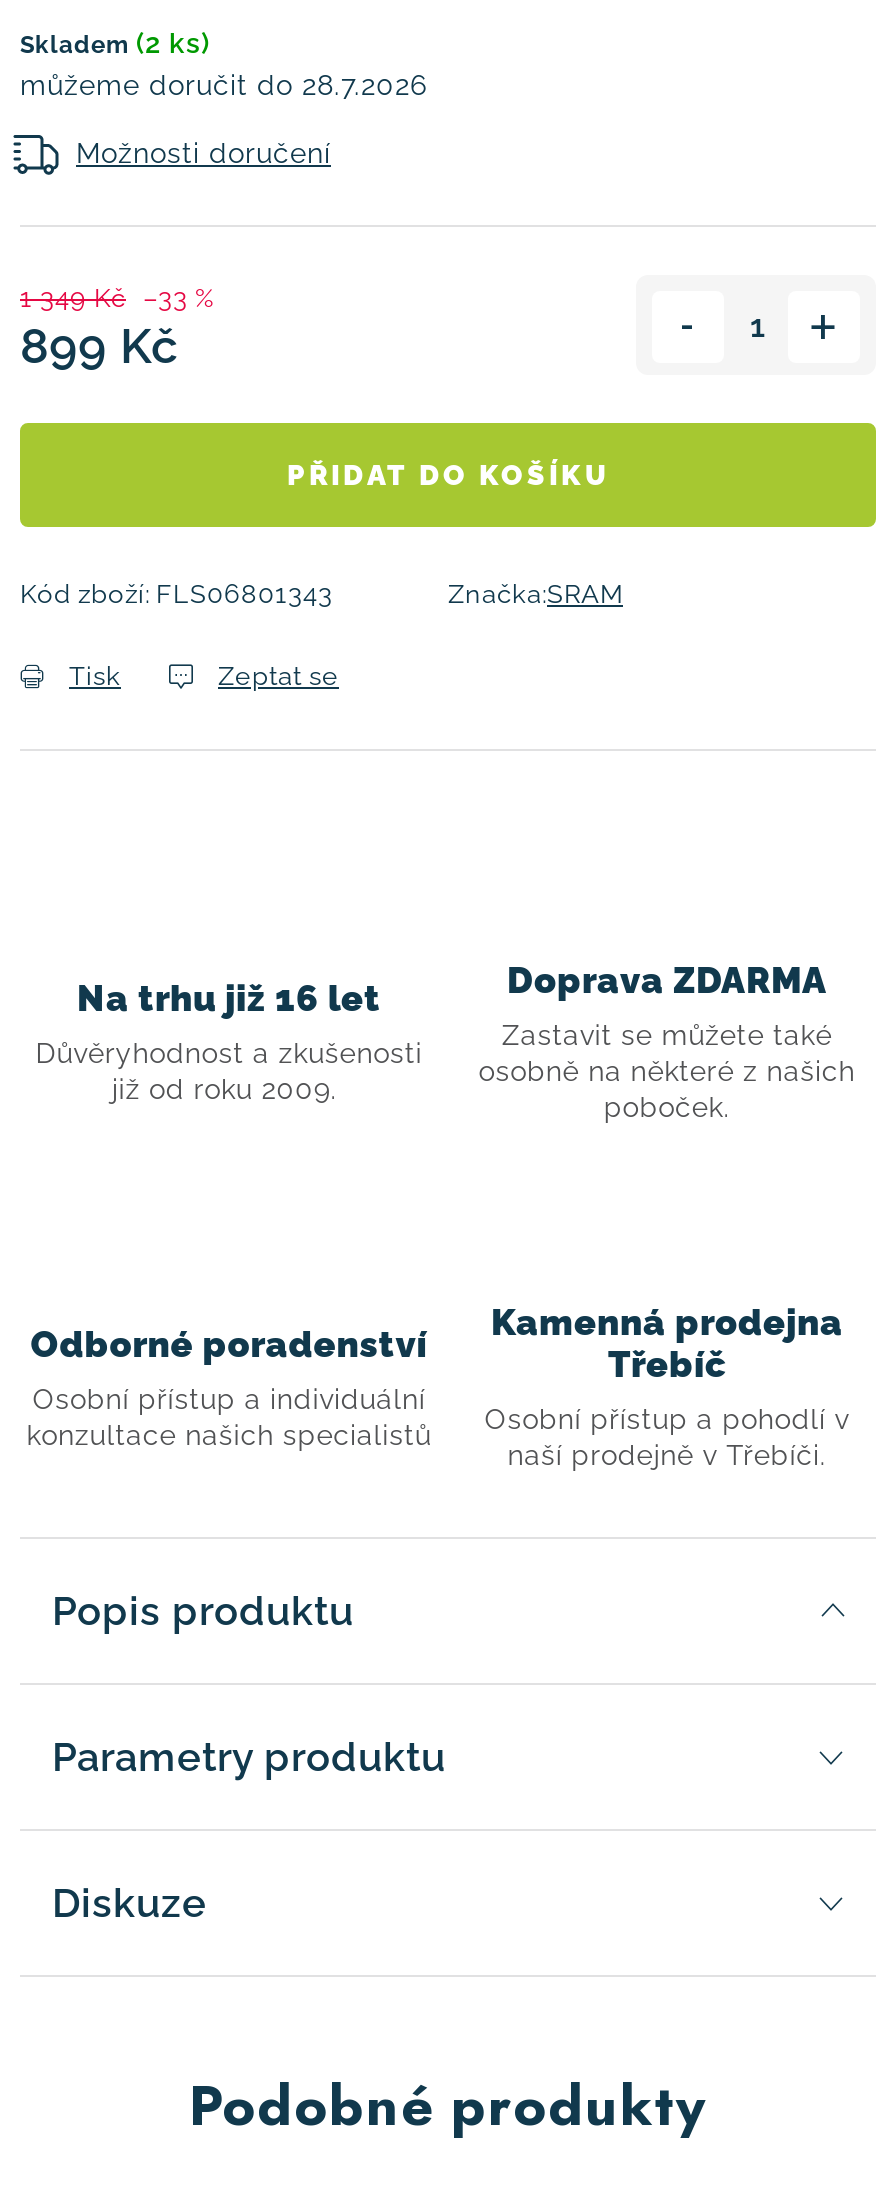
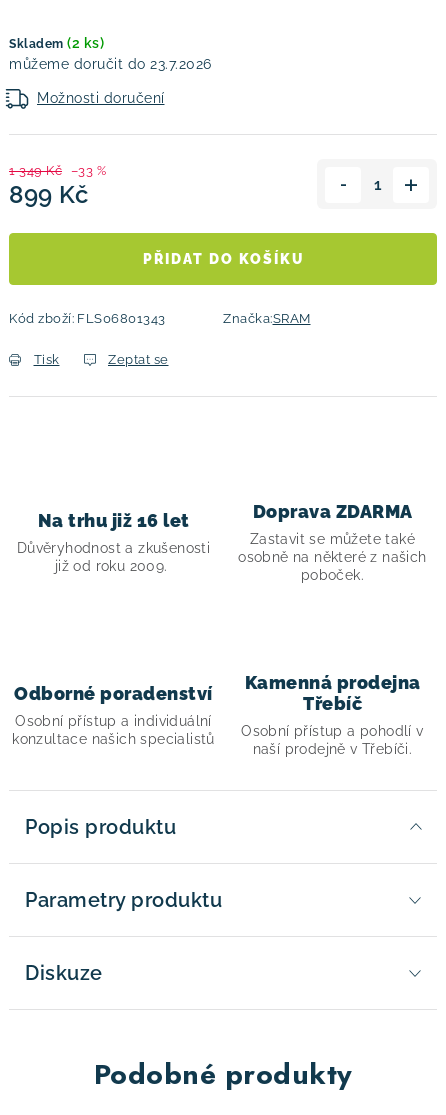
[302,69,427,101] 28.7.2026 -> [150,56,211,72] 23.7.2026

